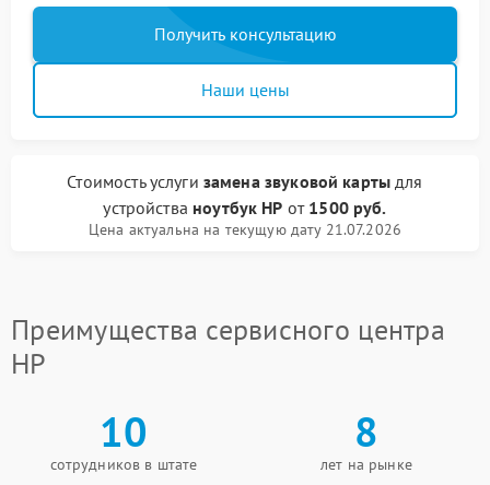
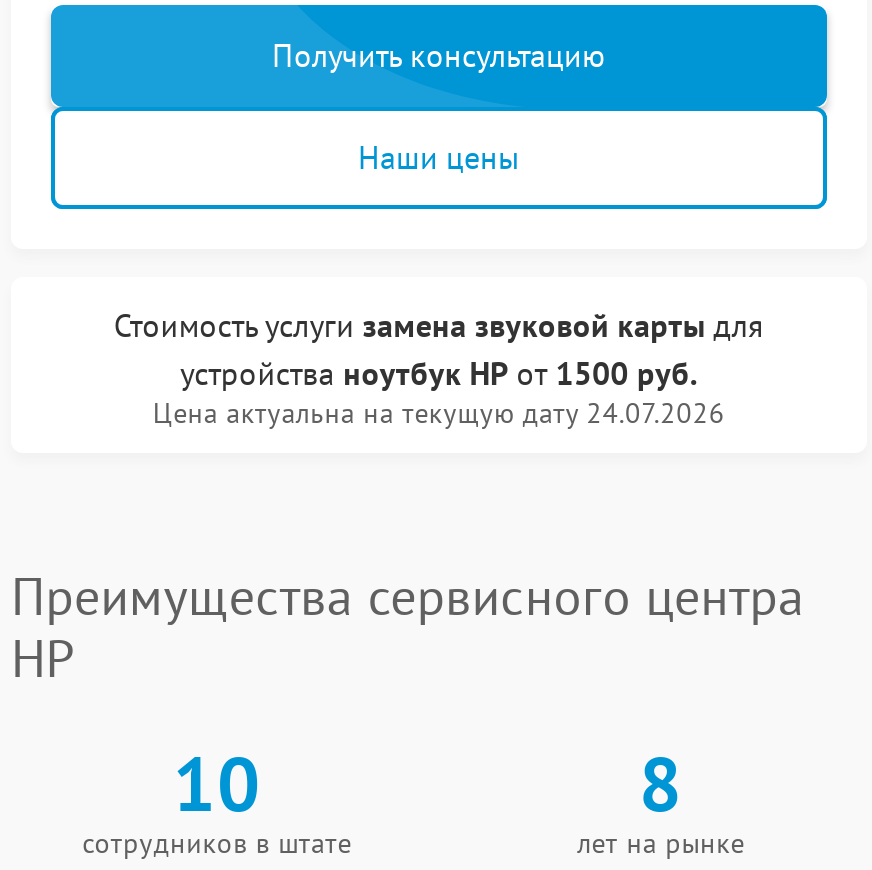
[88,220,402,239] Цена актуальна на текущую дату 21.07.2026 -> [153,395,725,431] Цена актуальна на текущую дату 24.07.2026

